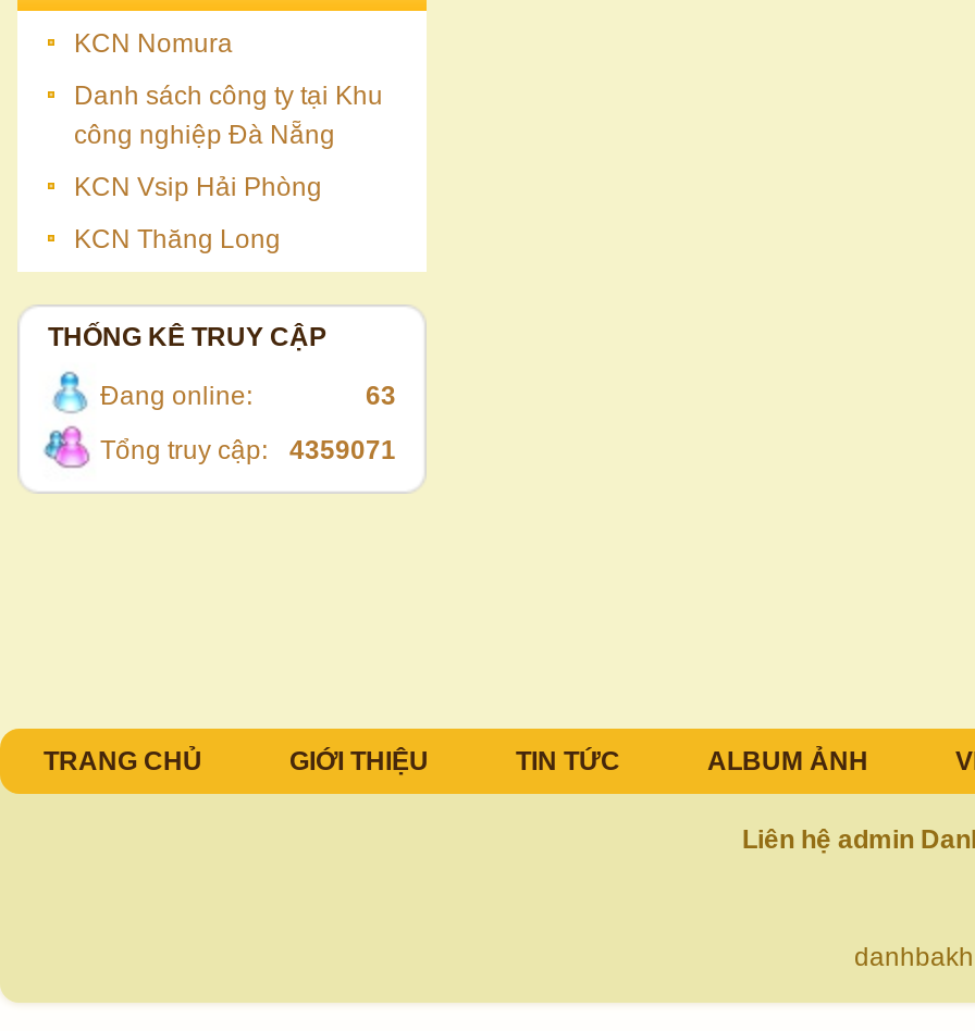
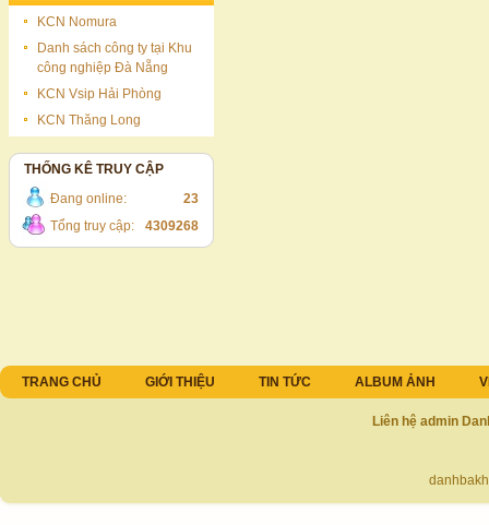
[366,381,396,411] 63 -> [183,191,199,206] 23
[100,435,396,465] Tổng truy cập: 4359071 -> [50,218,199,234] Tổng truy cập: 4309268

